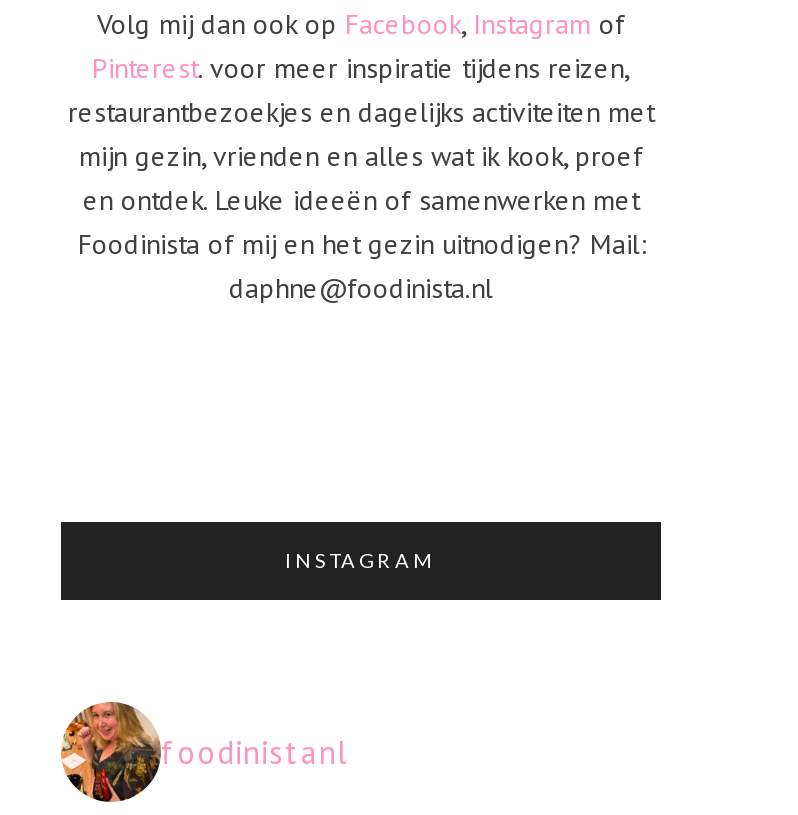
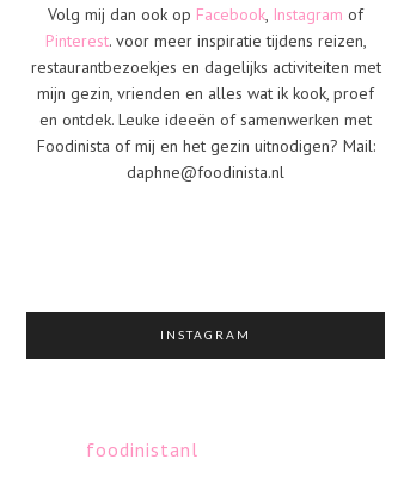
[59,700,155,804] [image] -> none

